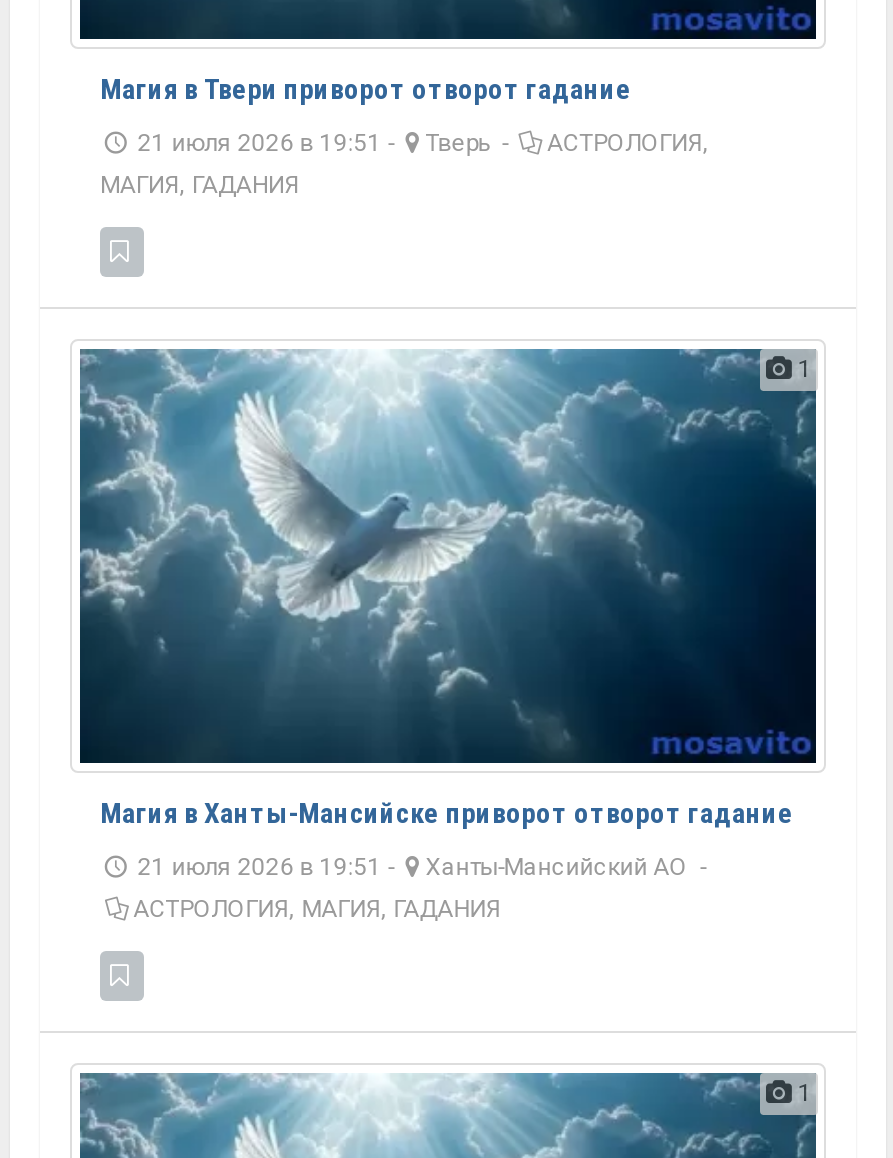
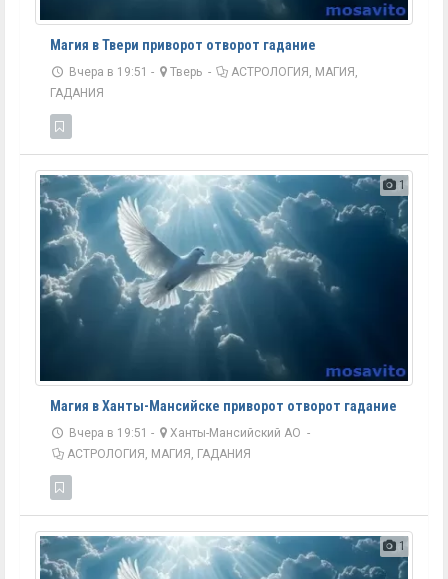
[132,129,400,157] 21 июля 2026 в 19:51 - -> [66,65,157,79] Вчера в 19:51 -
[132,853,706,881] 21 июля 2026 в 19:51 - Ханты-Мансийский АО - -> [66,426,310,440] Вчера в 19:51 - Ханты-Мансийский АО -

